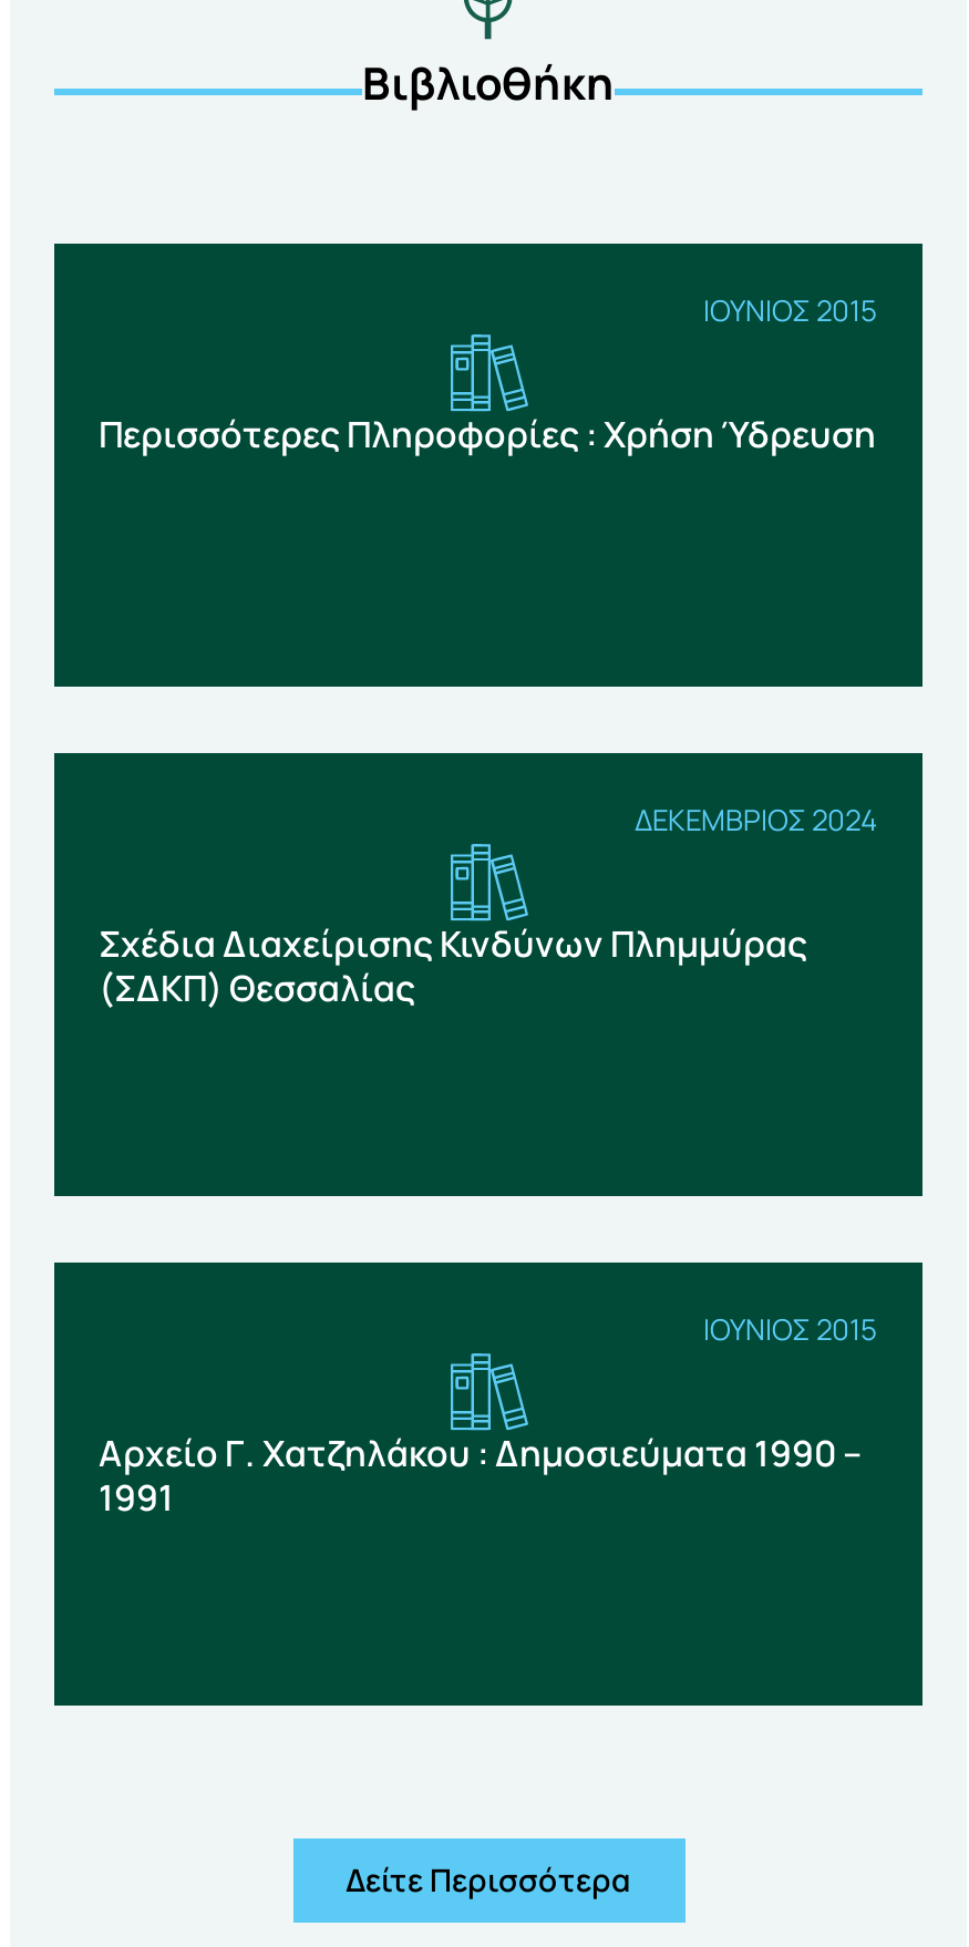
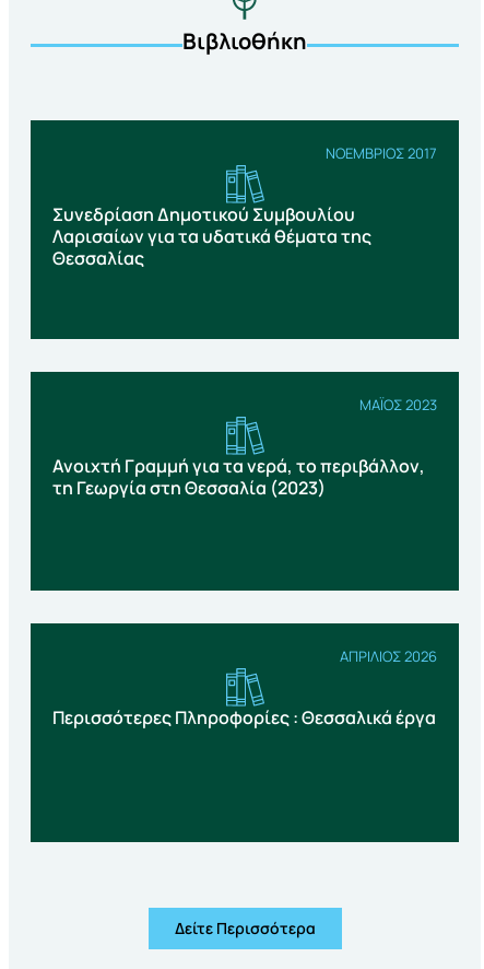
[703,290,878,330] ΙΟΎΝΙΟΣ 2015 -> [326,143,437,163] ΝΟΈΜΒΡΙΟΣ 2017
[99,410,876,459] Περισσότερες Πληροφορίες : Χρήση Ύδρευση -> [52,202,371,270] Συνεδρίαση Δημοτικού Συμβουλίου | Λαρισαίων για τα υδατικά θέματα της | Θεσσαλίας
[635,799,878,839] ΔΕΚΈΜΒΡΙΟΣ 2024 -> [359,395,437,414] ΜΆΙΟΣ 2023
[99,919,807,1012] Σχέδια Διαχείρισης Κινδύνων Πλημμύρας | (ΣΔΚΠ) Θεσσαλίας -> [52,454,425,500] Ανοιχτή Γραμμή για τα νερά, το περιβάλλον, | τη Γεωργία στη Θεσσαλία (2023)
[703,1309,878,1349] ΙΟΎΝΙΟΣ 2015 -> [340,646,437,666] ΑΠΡΊΛΙΟΣ 2026
[99,1429,863,1522] Αρχείο Γ. Χατζηλάκου : Δημοσιεύματα 1990 – | 1991 -> [52,706,436,730] Περισσότερες Πληροφορίες : Θεσσαλικά έργα

